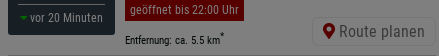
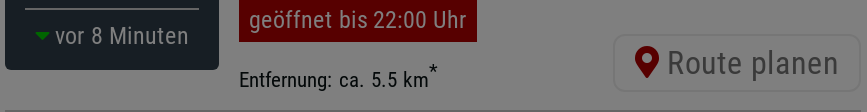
[27,10,103,24] vor 20 Minuten -> [49,21,189,49] vor 8 Minuten

